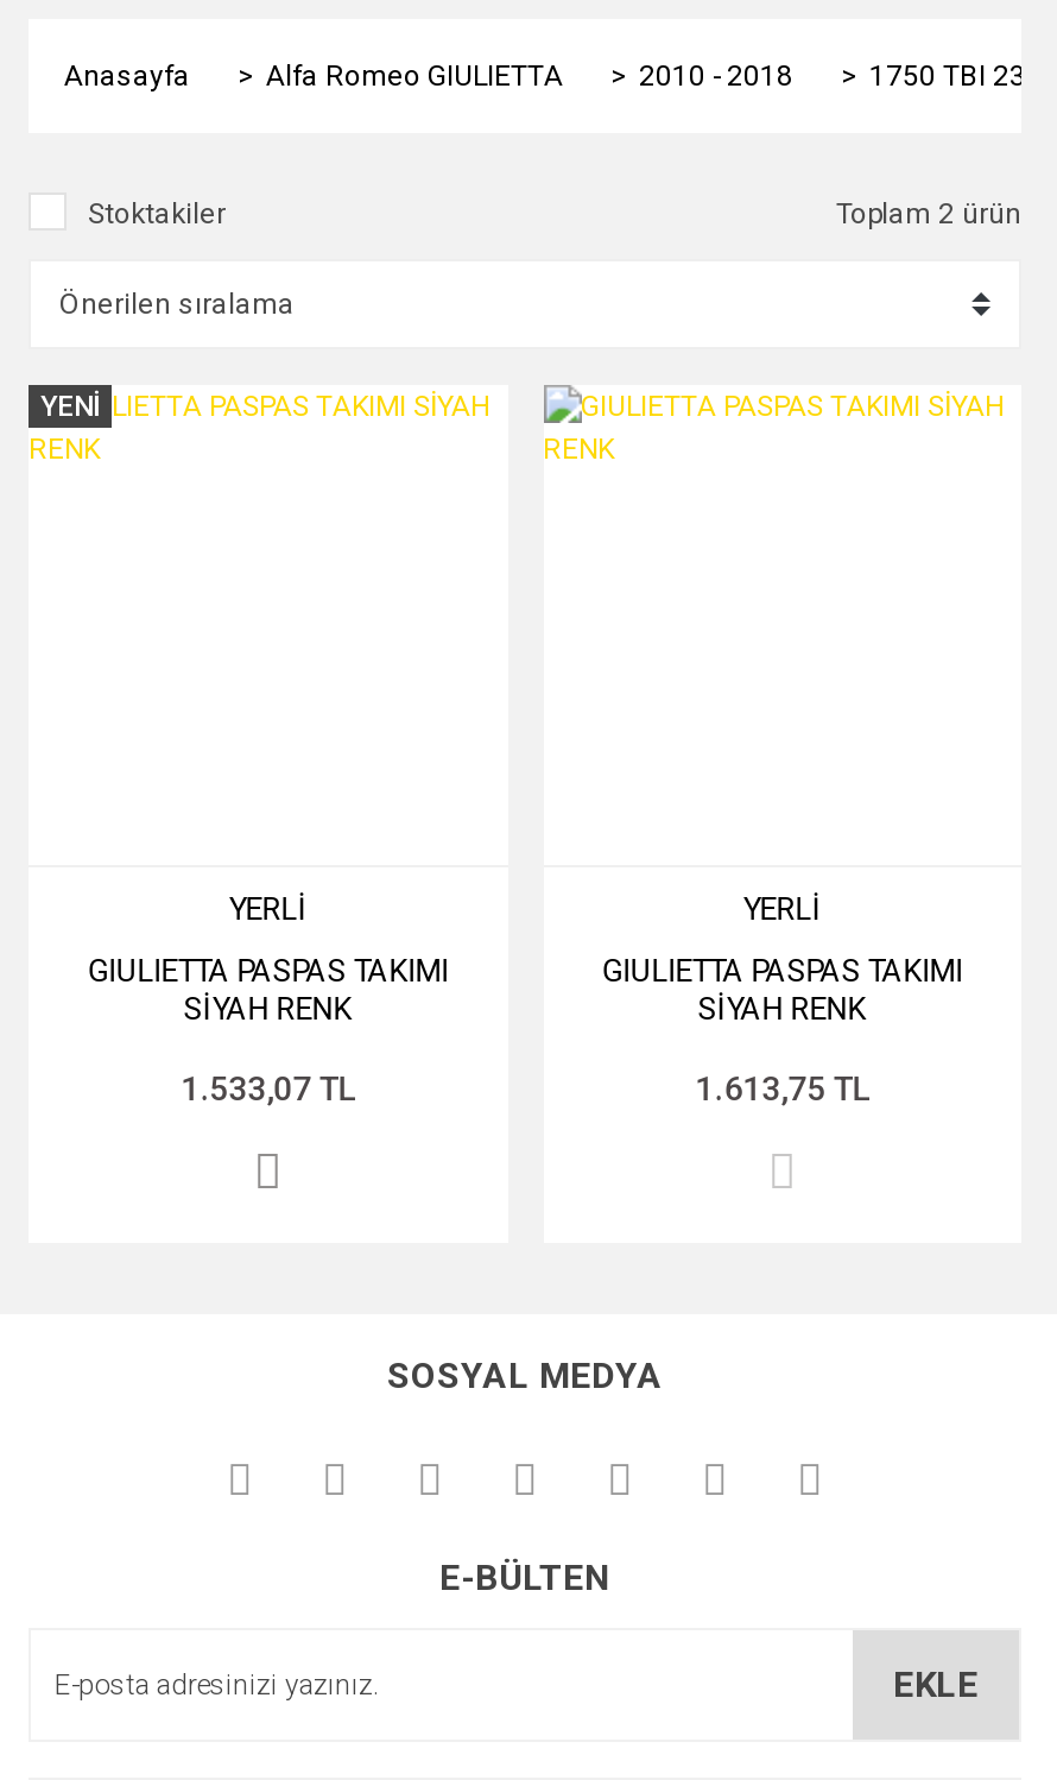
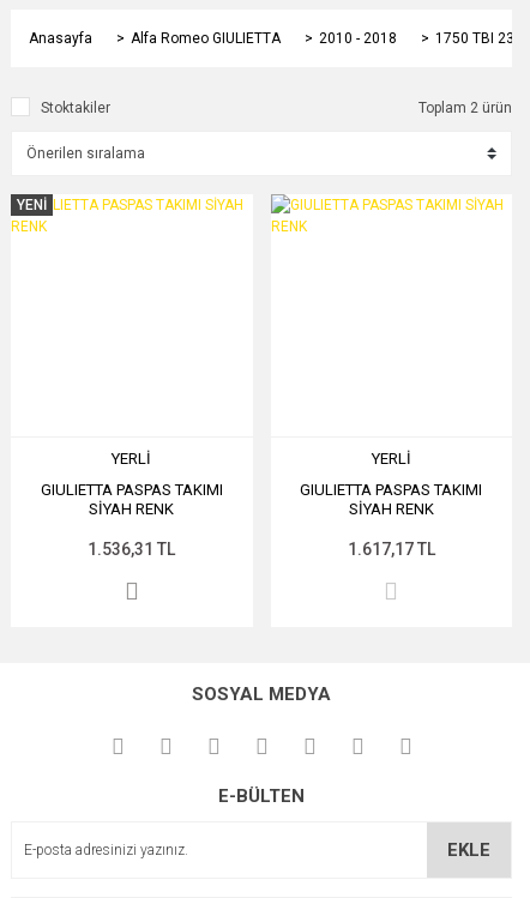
[181,1068,354,1106] 1.533,07 TL -> [88,539,175,558] 1.536,31 TL
[695,1068,869,1106] 1.613,75 TL -> [347,539,435,558] 1.617,17 TL

